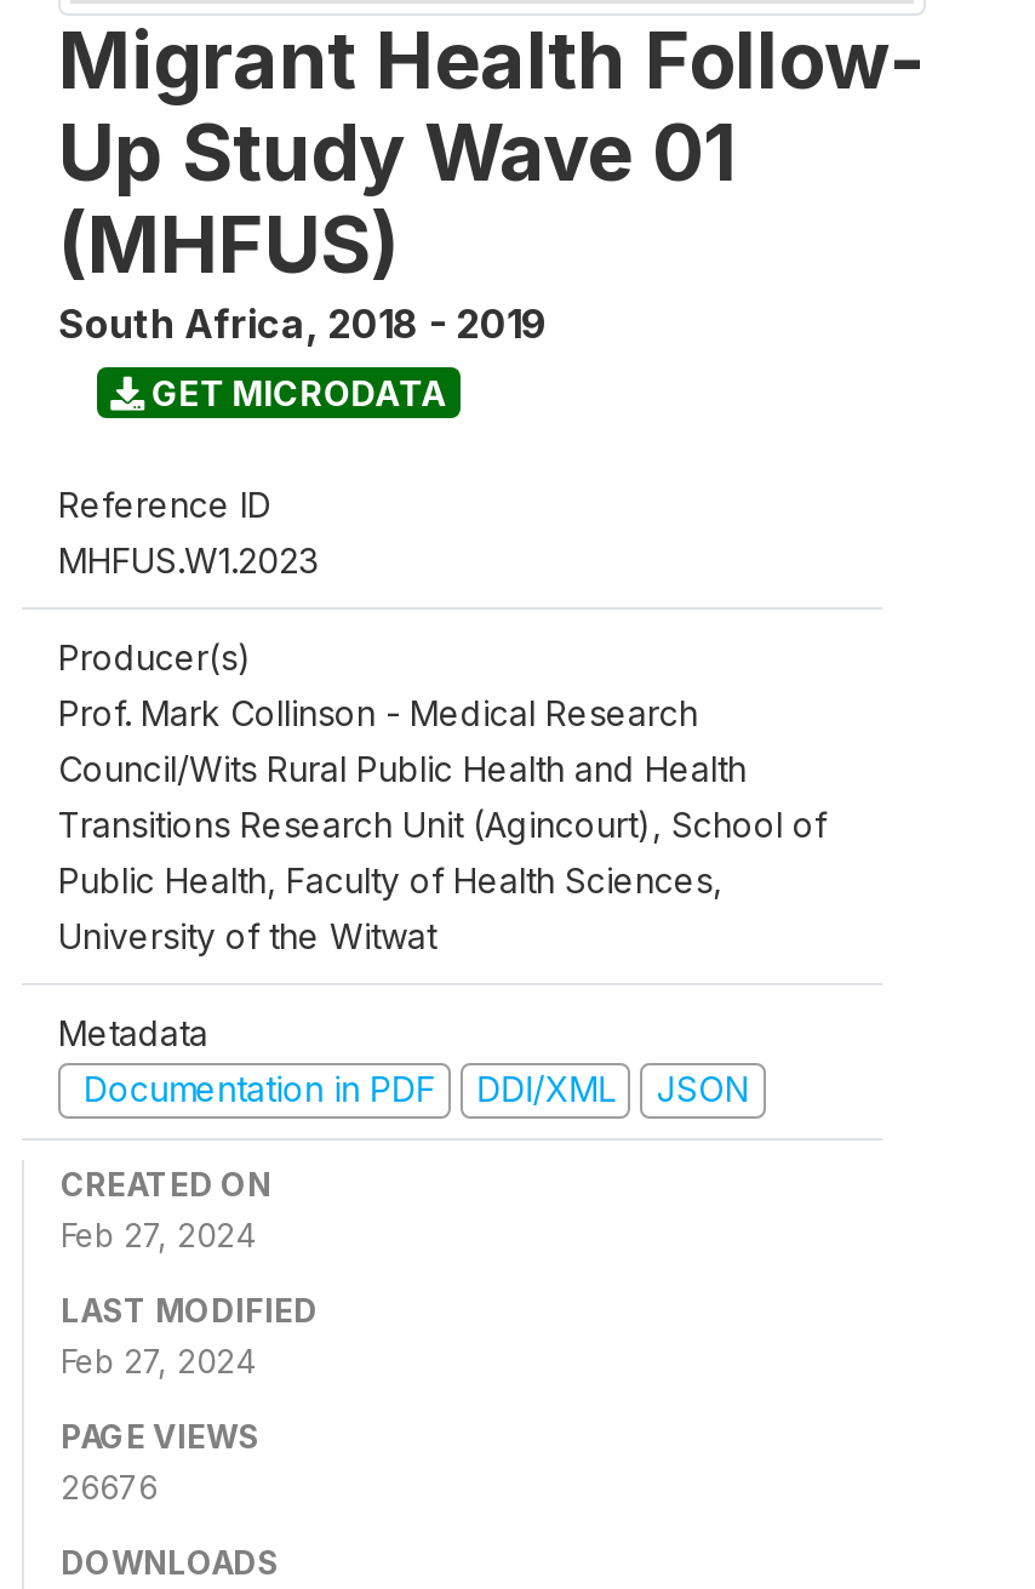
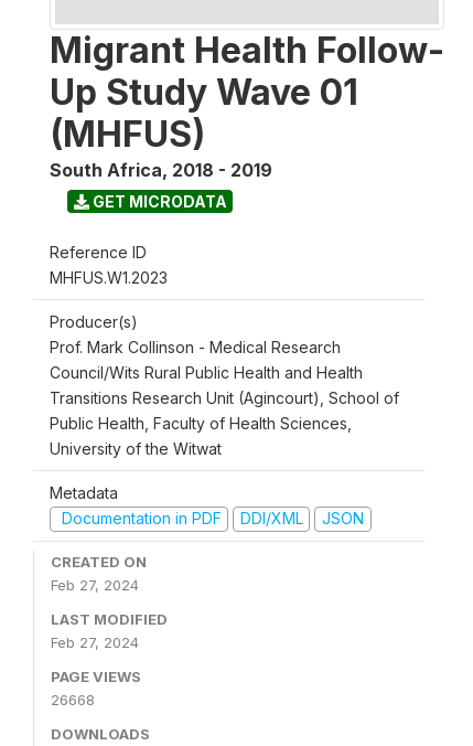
[61,1467,158,1505] 26676 -> [51,690,95,708] 26668

